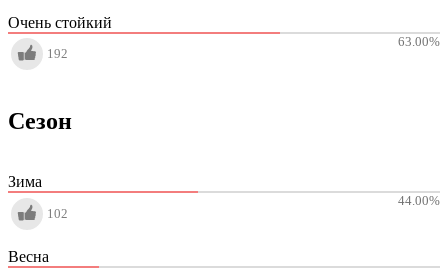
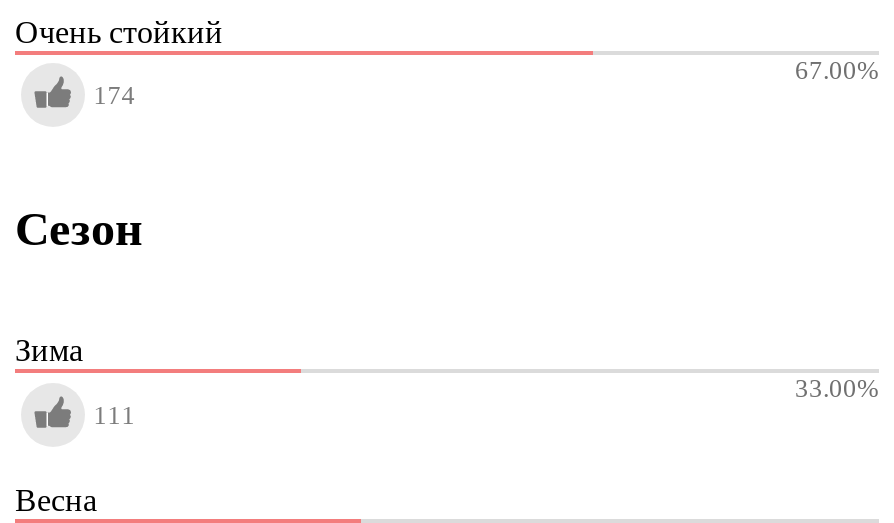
[398,34,440,48] 63.00% -> [795,56,879,84] 67.00%
[47,47,68,61] 192 -> [93,82,135,110] 174
[398,194,440,208] 44.00% -> [795,375,879,403] 33.00%
[47,207,68,221] 102 -> [93,401,135,429] 111

